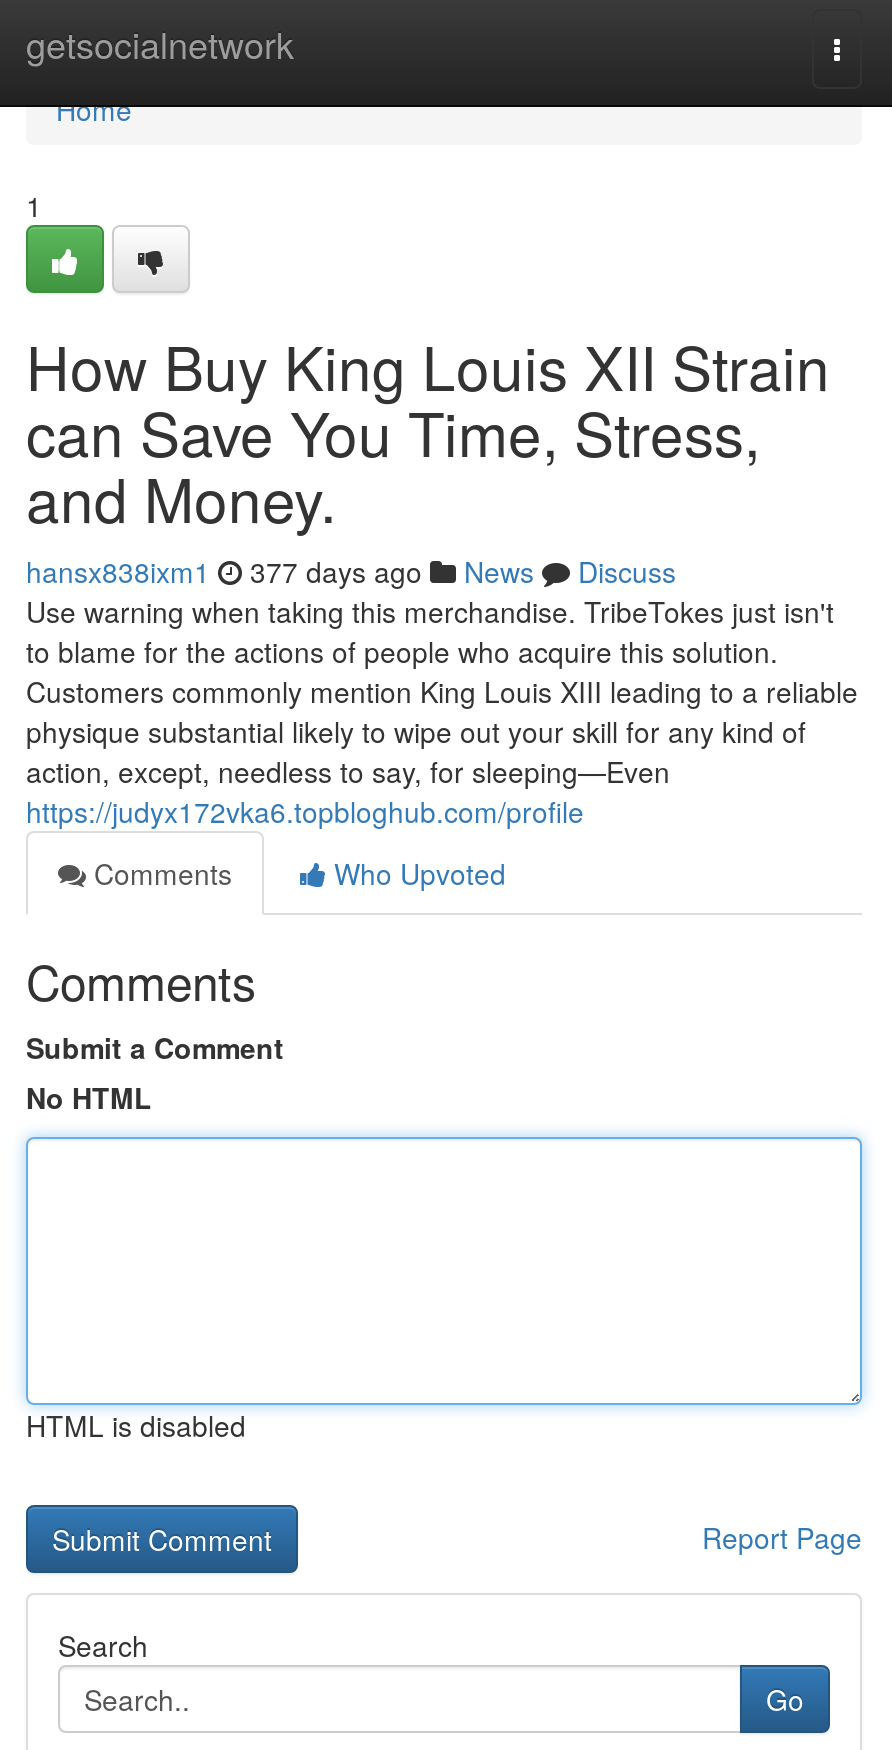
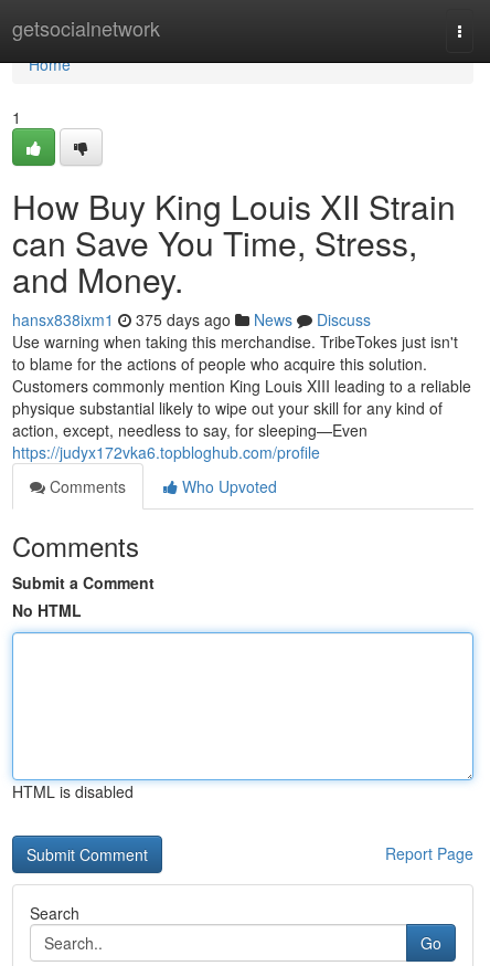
[26,551,676,591] hansx838ixm1 377 days ago News Discuss -> [12,308,371,330] hansx838ixm1 375 days ago News Discuss

